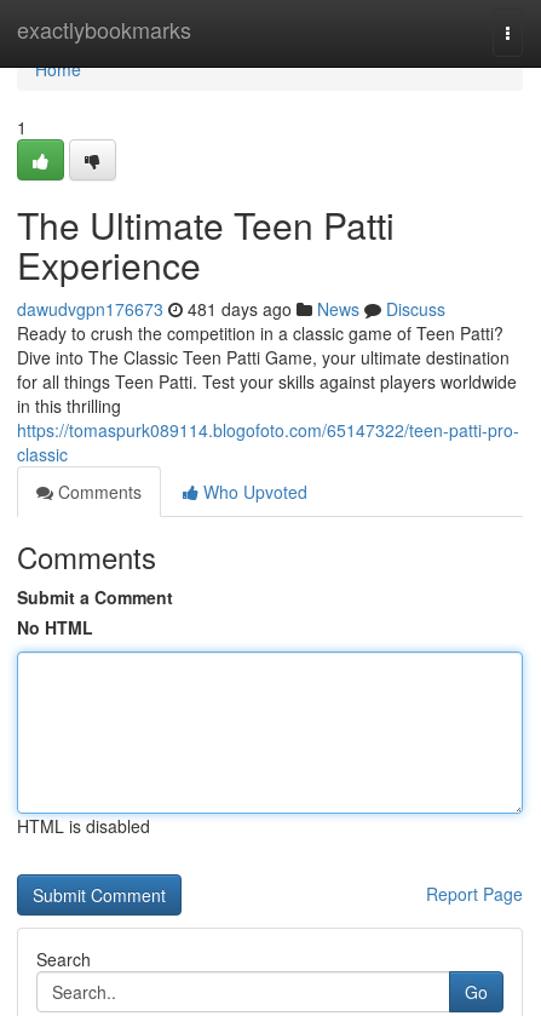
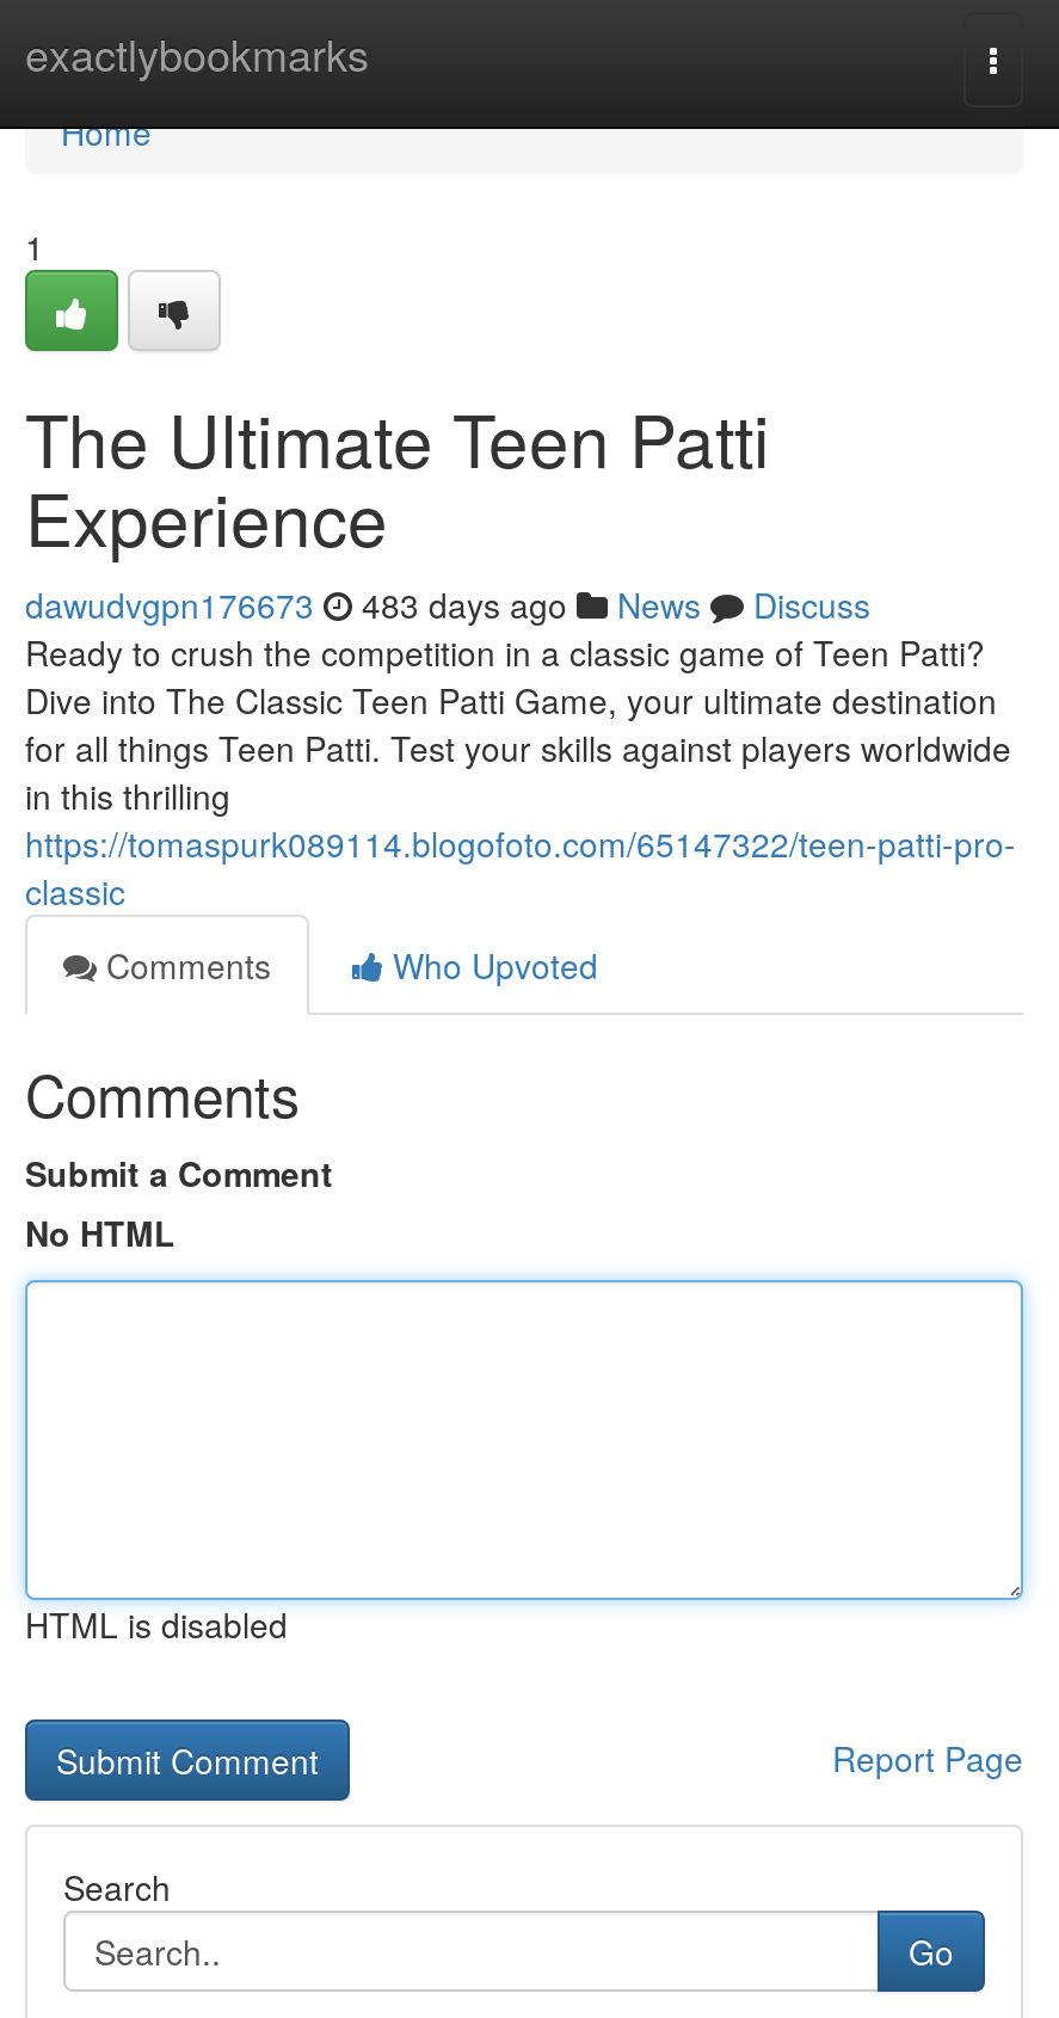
[17,297,445,321] dawudvgpn176673 481 days ago News Discuss -> [25,580,870,628] dawudvgpn176673 483 days ago News Discuss

